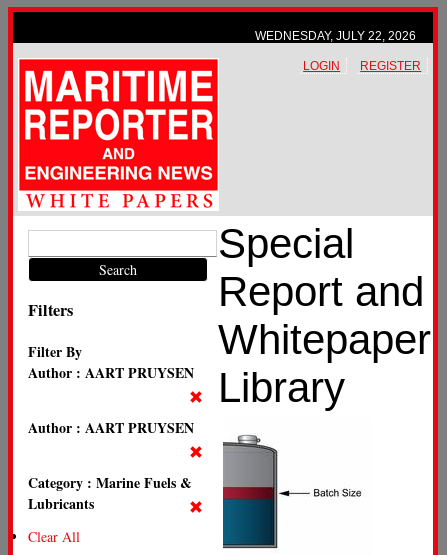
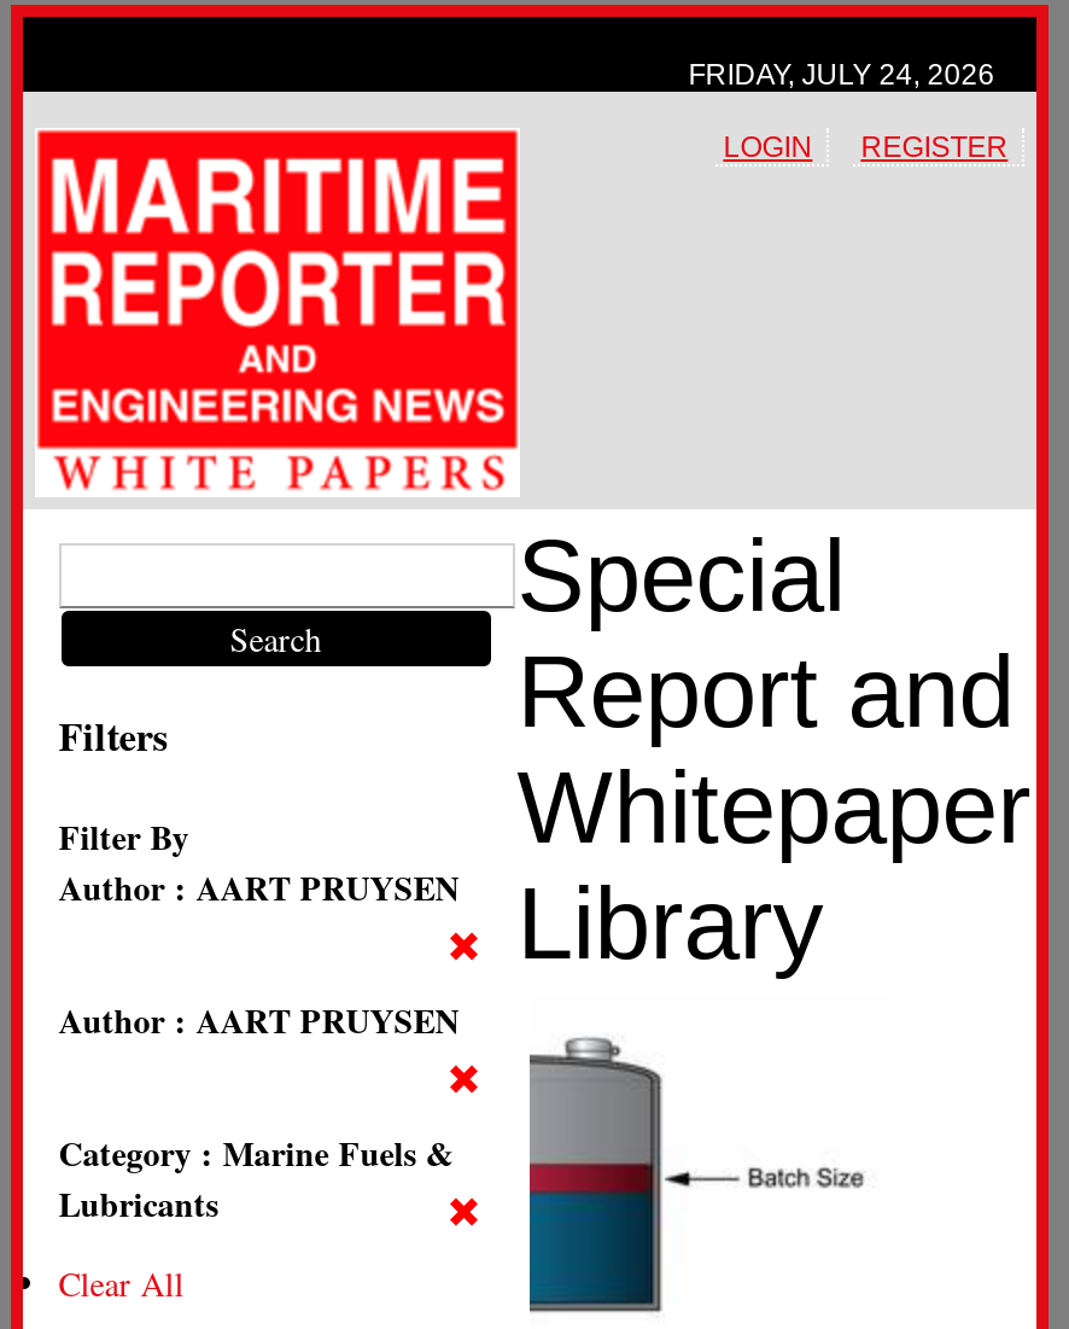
[255,29,416,43] WEDNESDAY, JULY 22, 2026 -> [688,57,995,91] FRIDAY, JULY 24, 2026

